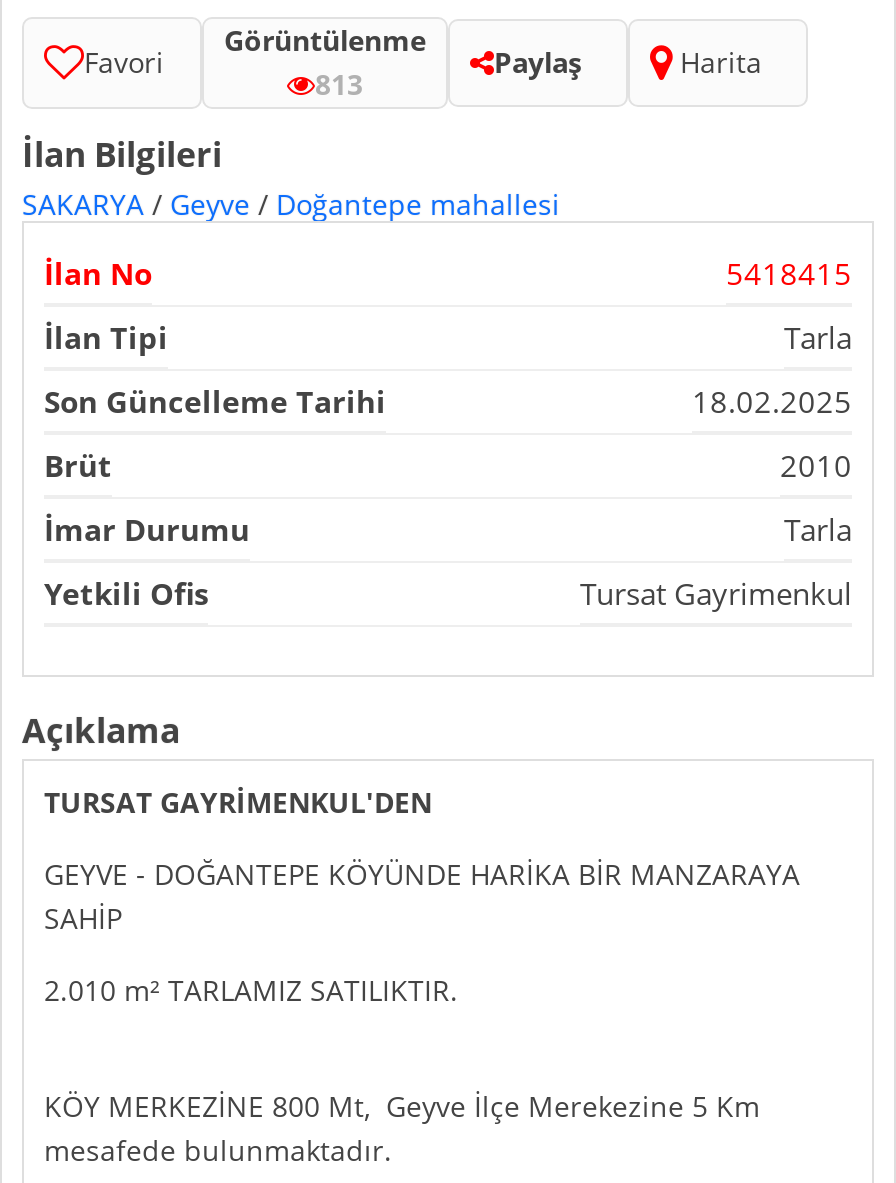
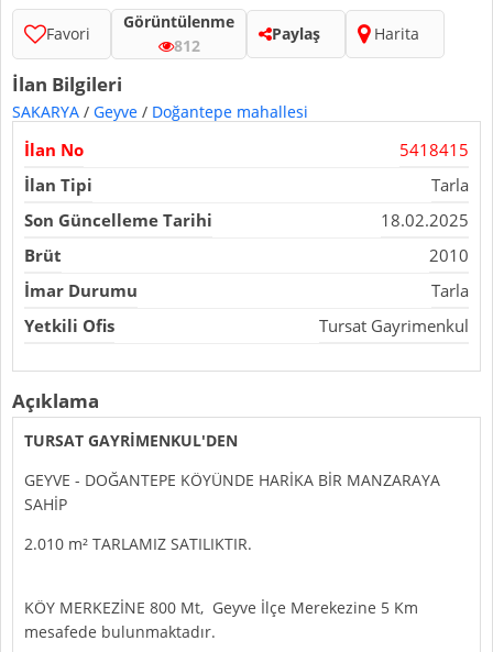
[315,65,363,103] 813 -> [173,35,200,56] 812

